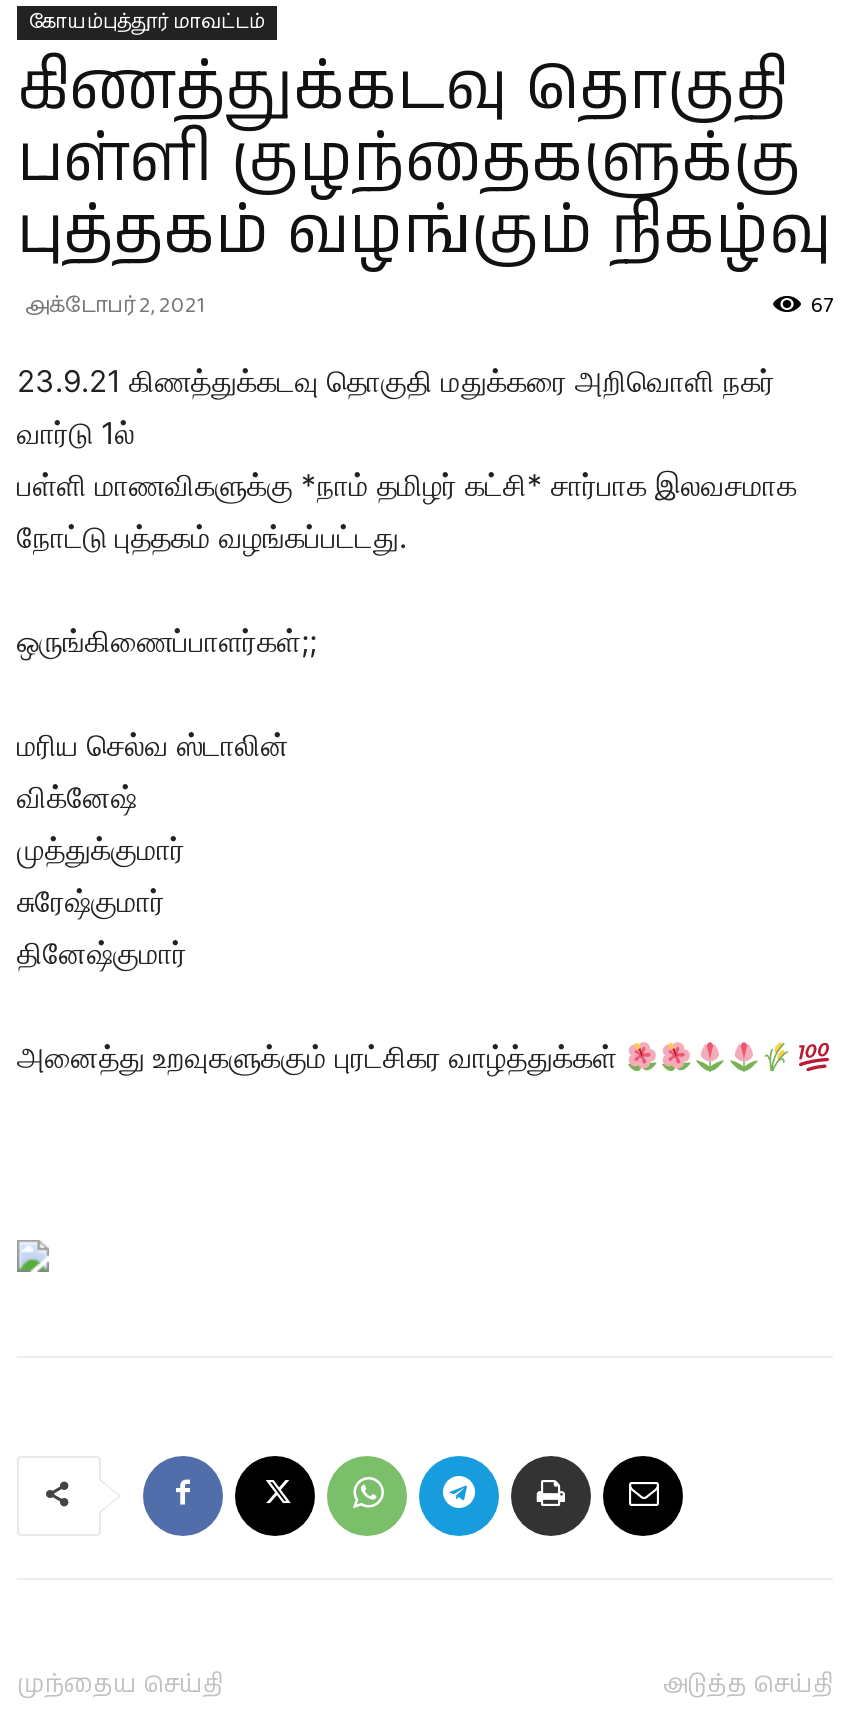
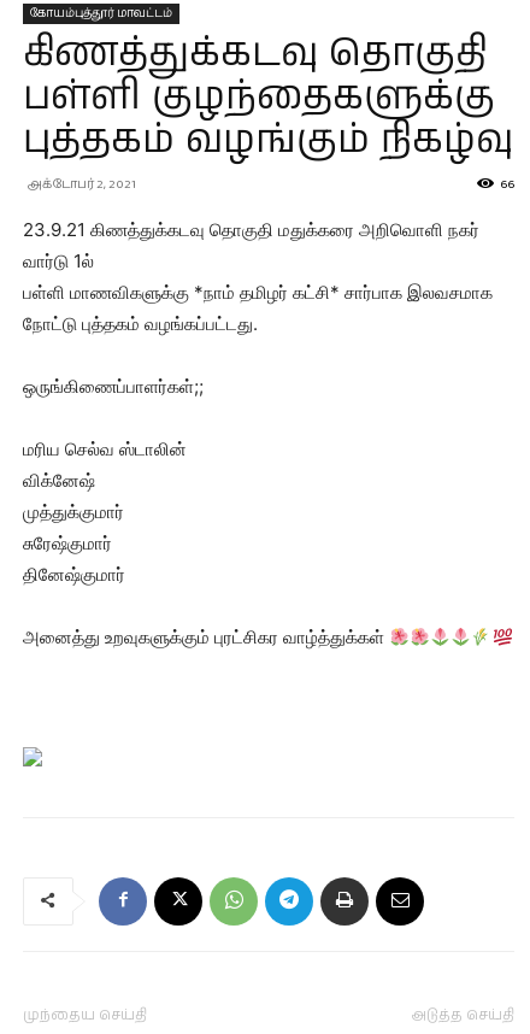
[811,288,833,322] 67 -> [500,174,514,194] 66

